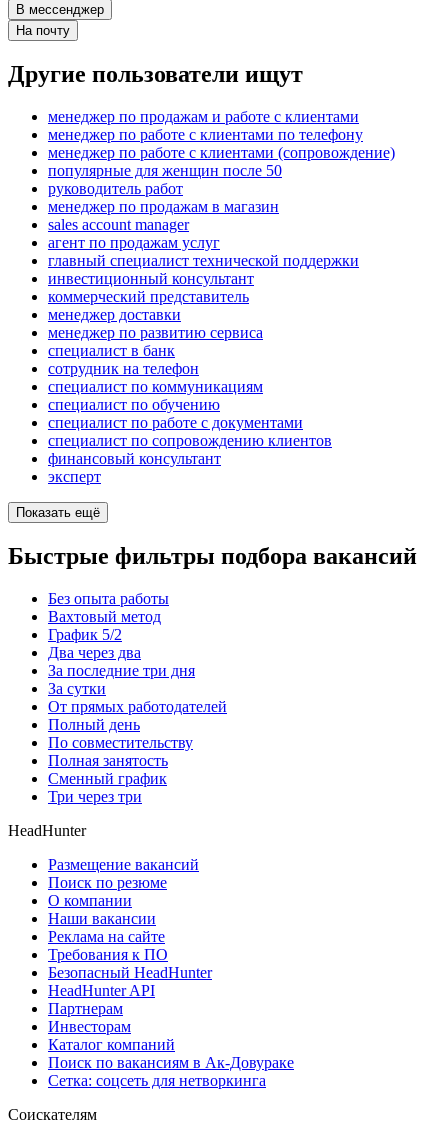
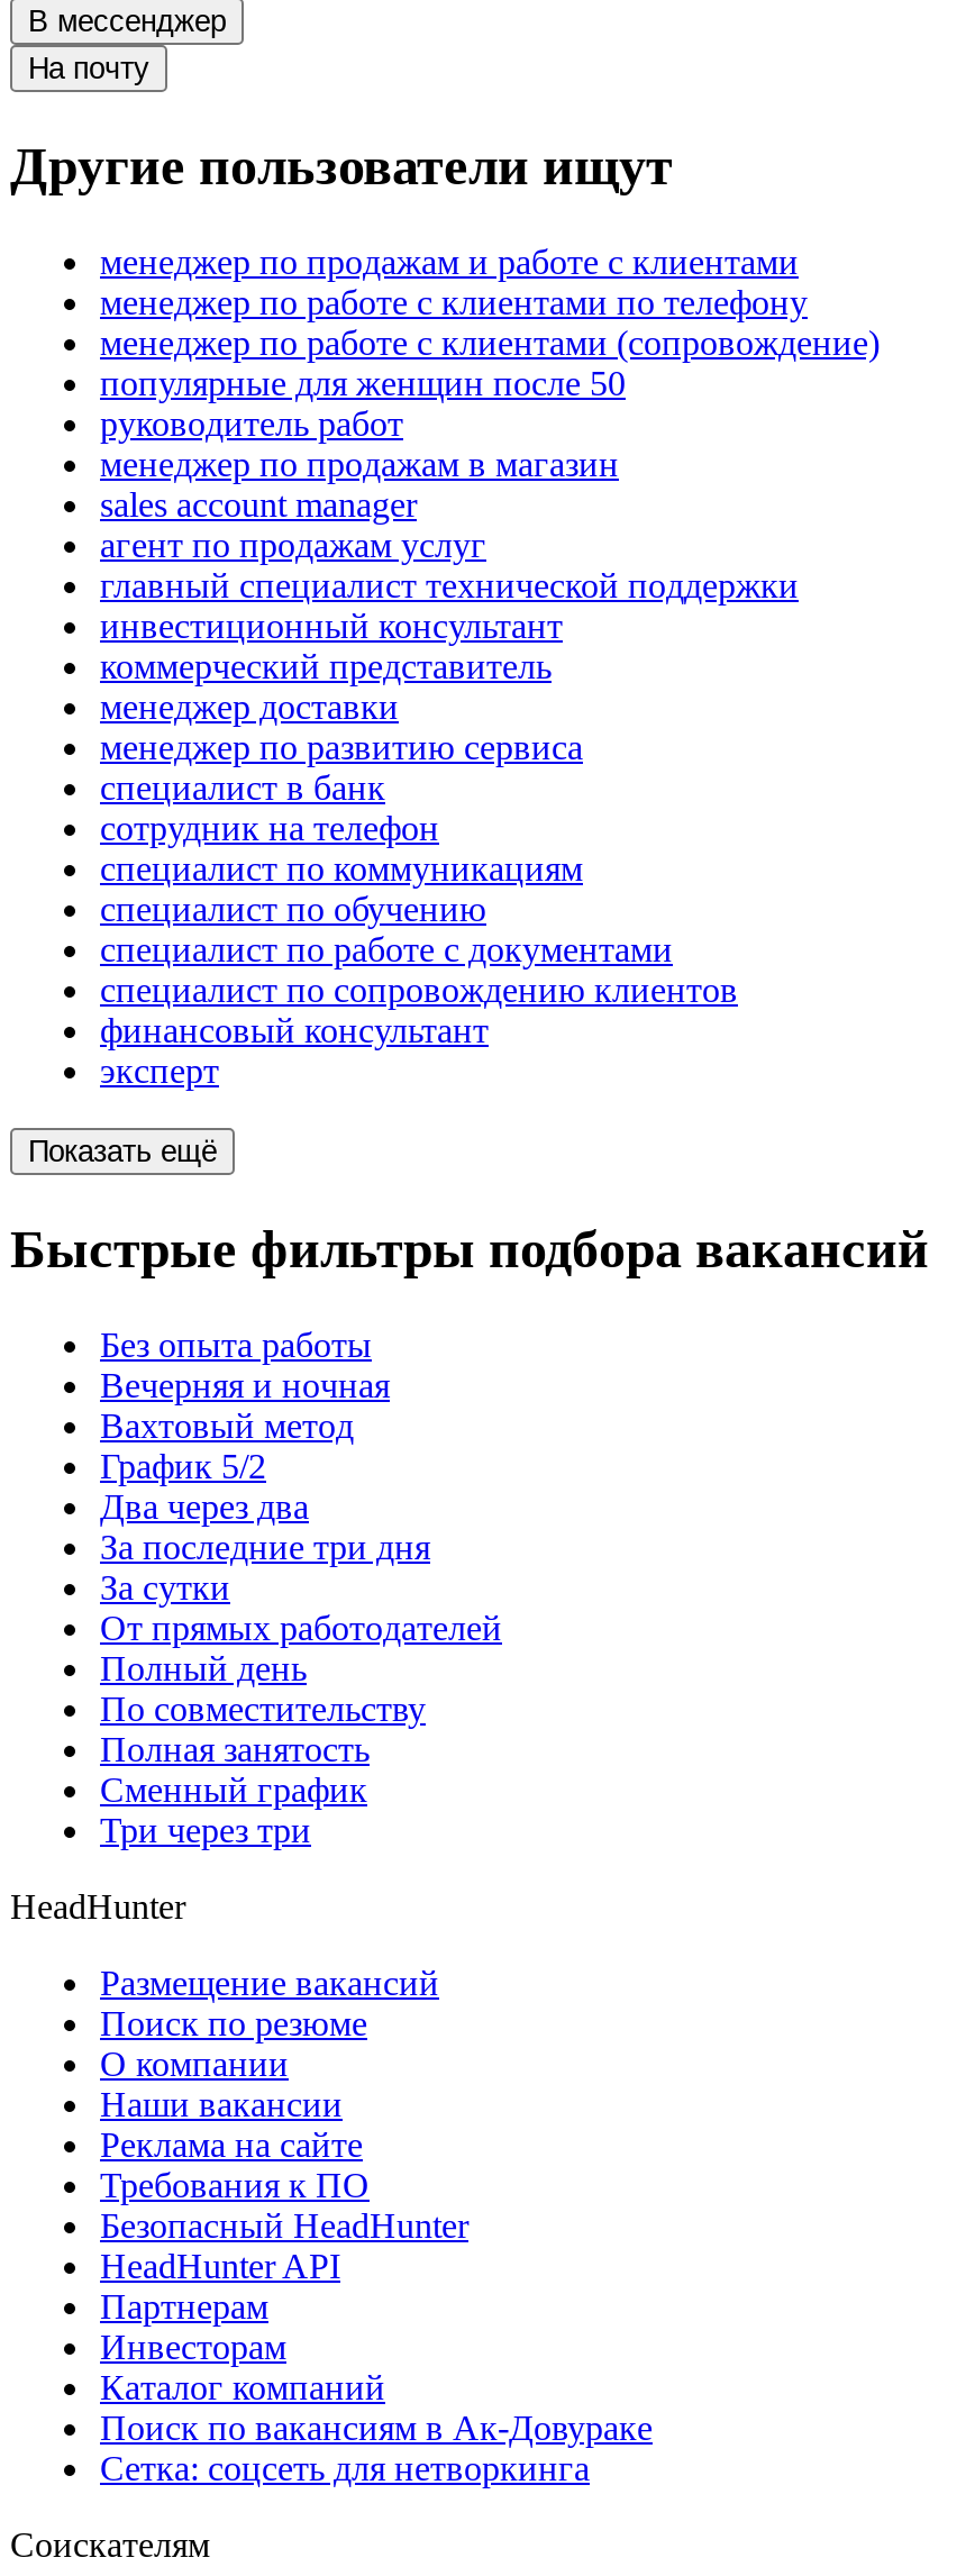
none -> [100,1366,390,1404] Вечерняя и ночная

